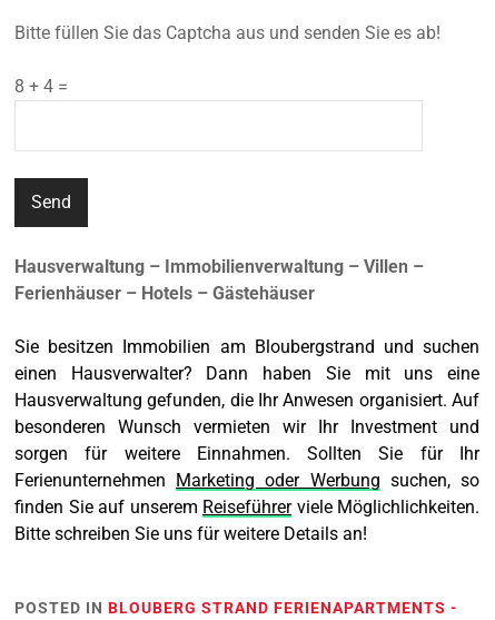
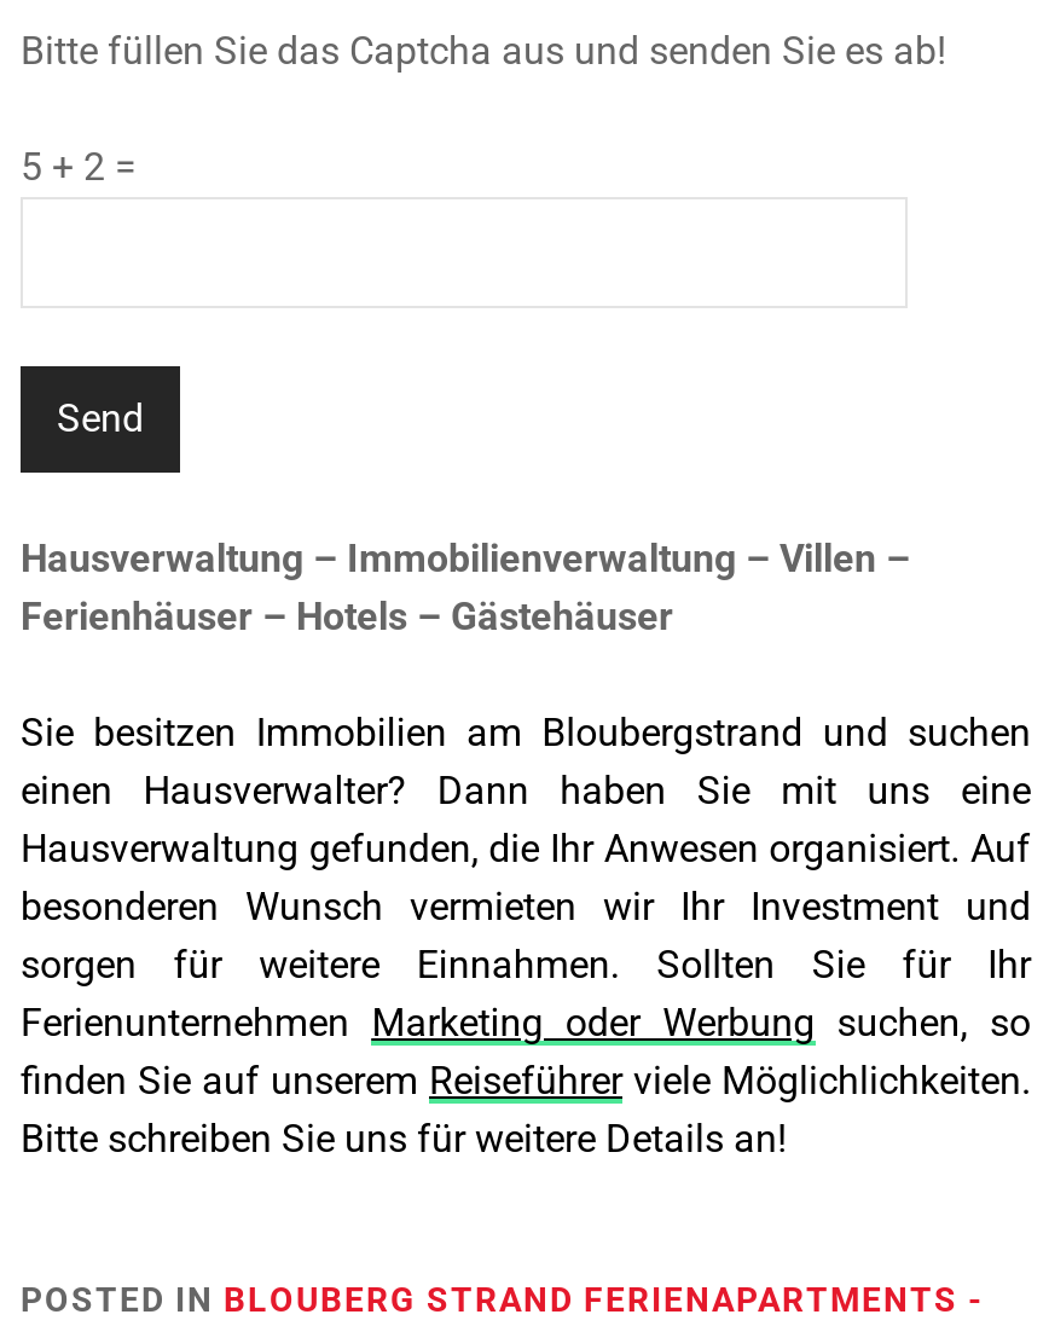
[14,76,68,97] 8 + 4 = -> [21,144,137,190] 5 + 2 =

